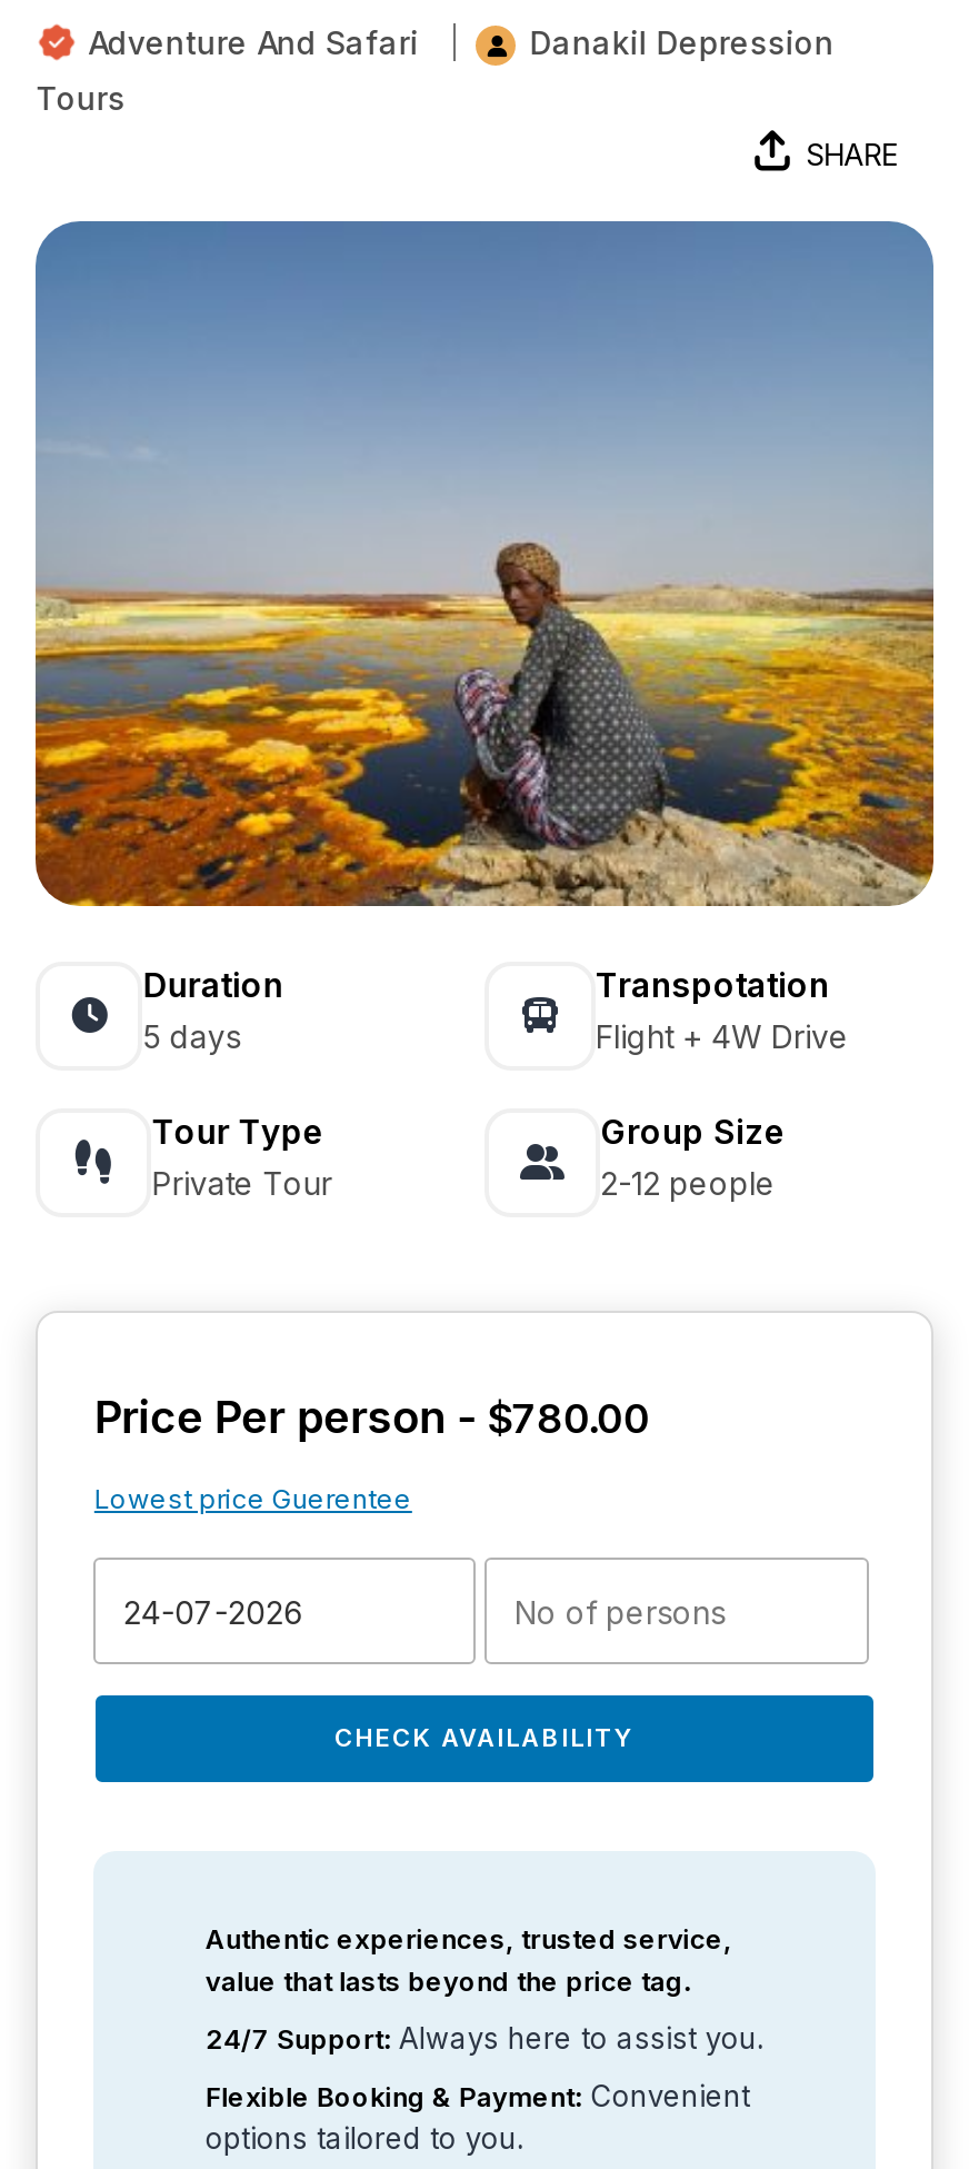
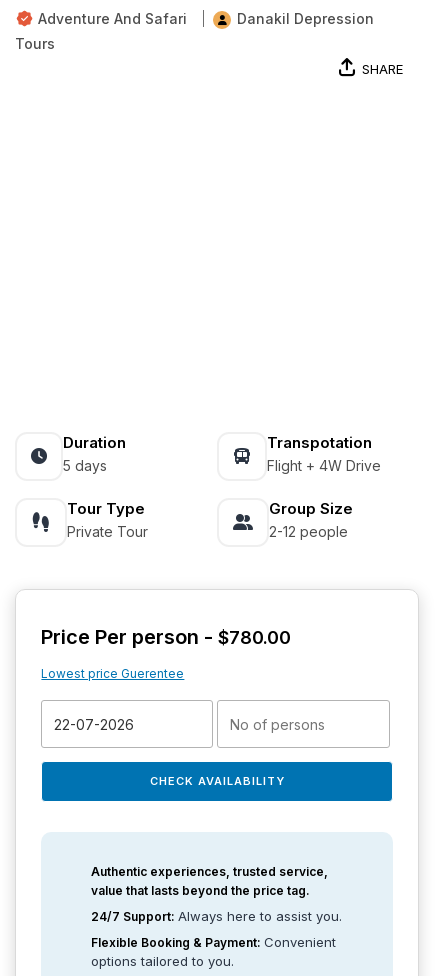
[33,219,936,908] [image] -> none

